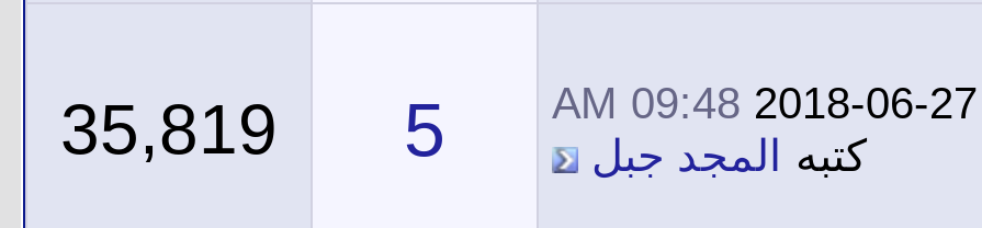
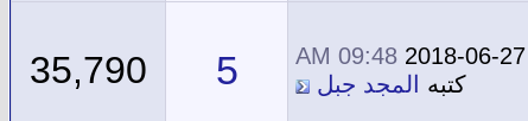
[60,87,445,171] 35,819 5 -> [30,47,238,92] 35,790 5

